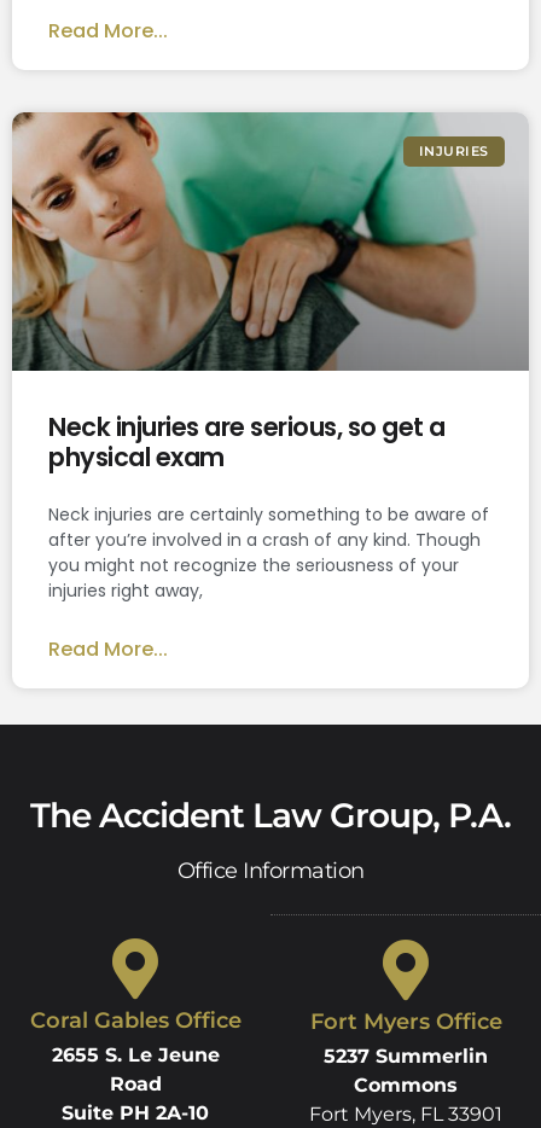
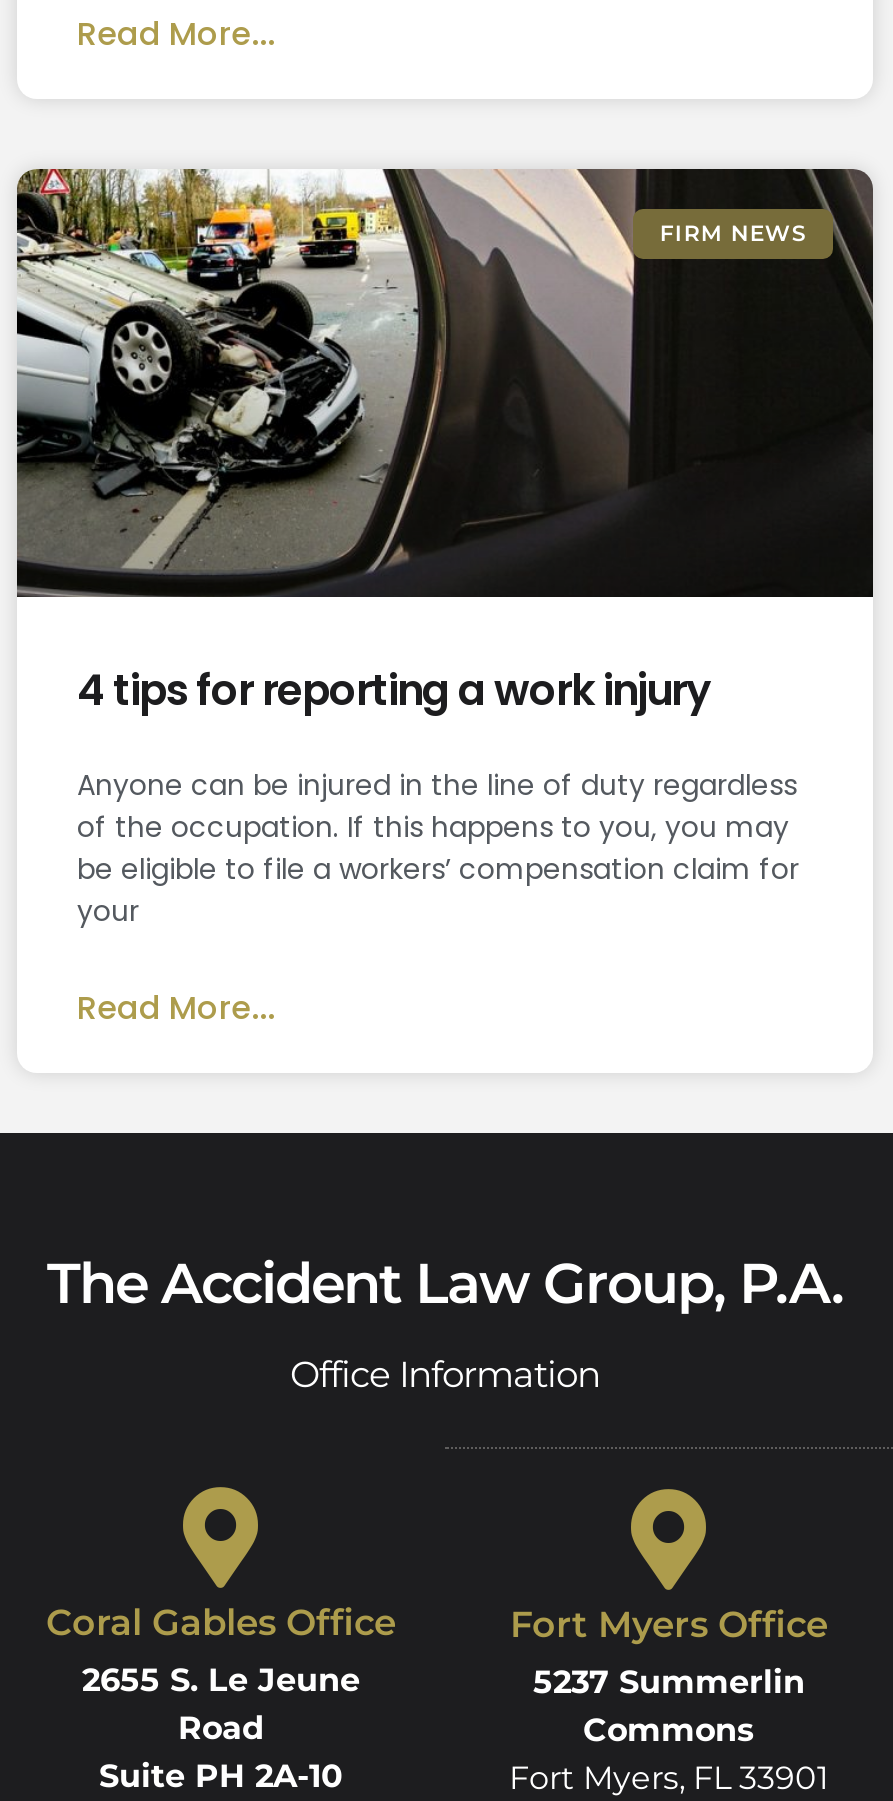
[11,111,529,372] [image] | INJURIES -> [15,167,875,597] [image] | FIRM NEWS
[48,409,445,474] Neck injuries are serious, so get a | physical exam -> [77,660,711,718] 4 tips for reporting a work injury
[48,502,489,602] Neck injuries are certainly something to be aware of | after you’re involved in a crash of any kind. Though | you might not recognize the seriousness of your | injuries right away, -> [77,764,799,930] Anyone can be injured in the line of duty regardless | of the occupation. If this happens to you, you may | be eligible to file a workers’ compensation claim for | your

